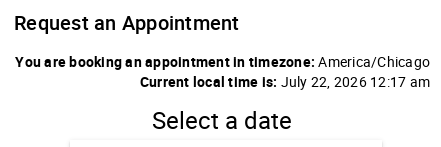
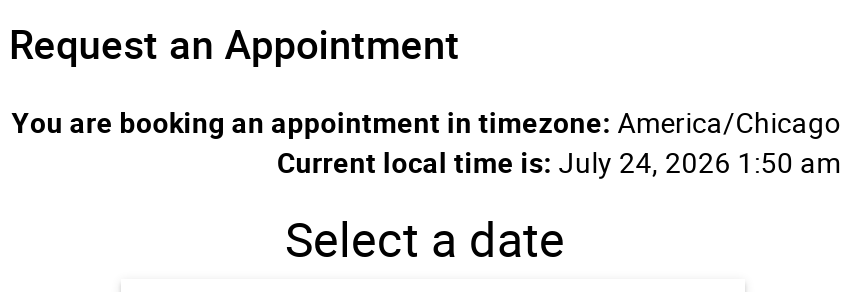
[140,72,430,91] Current local time is: July 22, 2026 12:17 am -> [277,144,841,182] Current local time is: July 24, 2026 1:50 am

